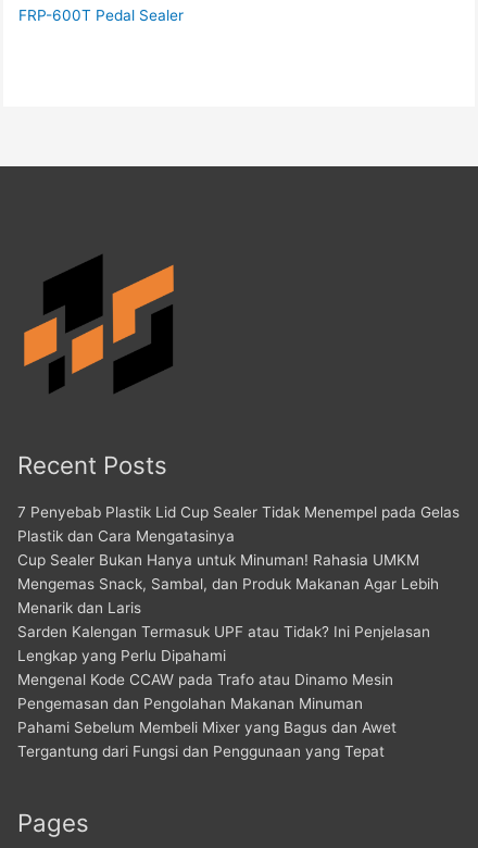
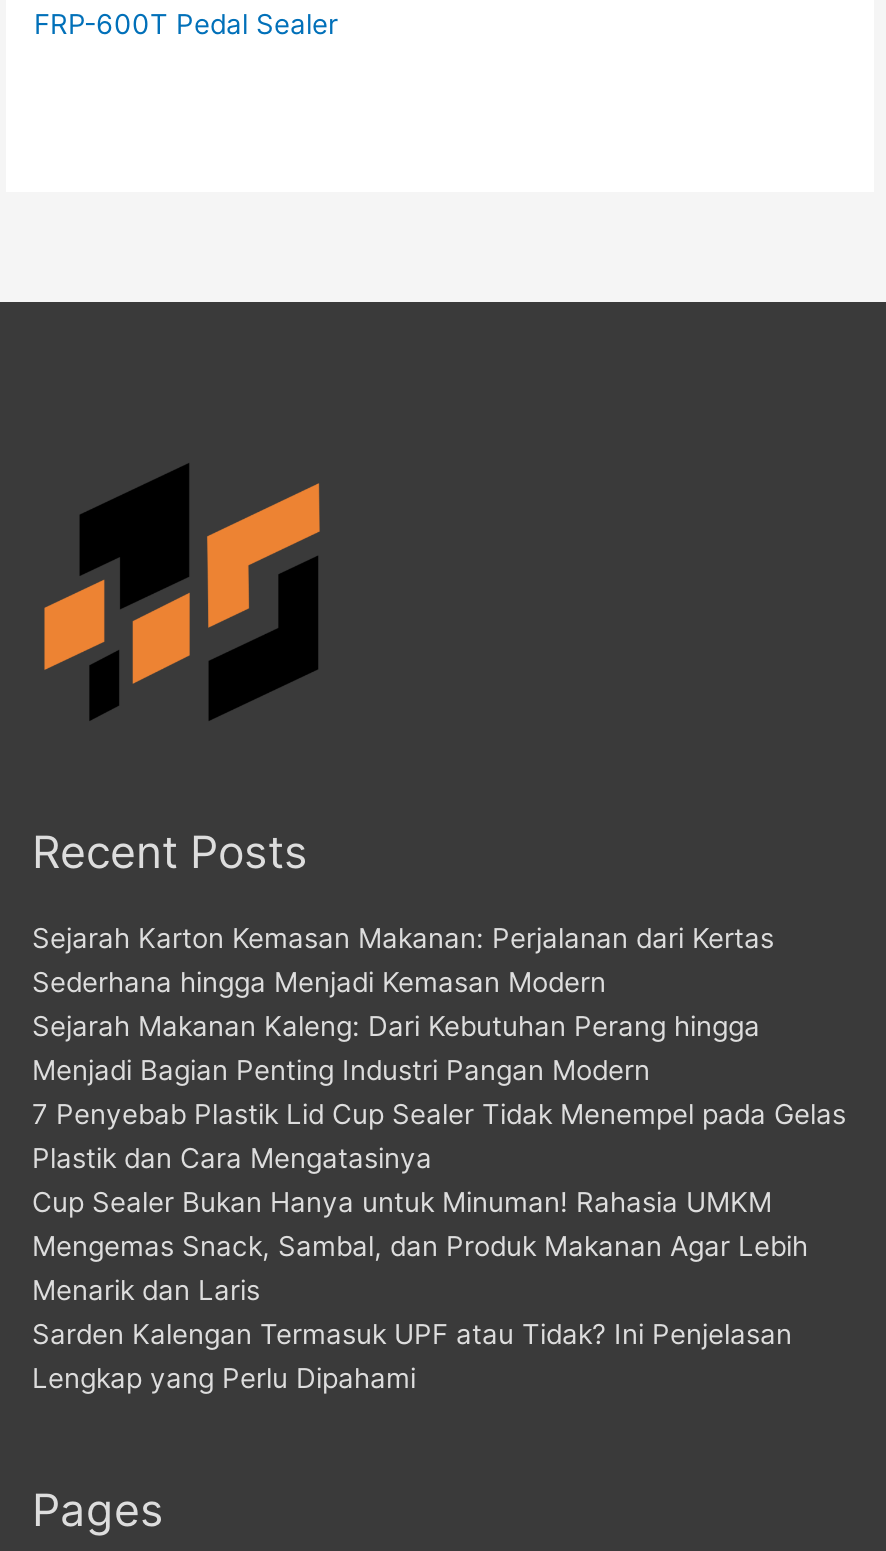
none -> [32,922,774,1086] Sejarah Karton Kemasan Makanan: Perjalanan dari Kertas | Sederhana hingga Menjadi Kemasan Modern | Sejarah Makanan Kaleng: Dari Kebutuhan Perang hingga | Menjadi Bagian Penting Industri Pangan Modern
moved [17,503,460,664] -> [32,1098,846,1394]: 7 Penyebab Plastik Lid Cup Sealer Tidak Menempel pada Gelas | Plastik dan Cara Mengatasinya | Cup Sealer Bukan Hanya untuk Minuman! Rahasia UMKM | Mengemas Snack, Sambal, dan Produk Makanan Agar Lebih | Menarik dan Laris | Sarden Kalengan Termasuk UPF atau Tidak? Ini Penjelasan | Lengkap yang Perlu Dipahami
[17,671,397,760] Mengenal Kode CCAW pada Trafo atau Dinamo Mesin | Pengemasan dan Pengolahan Makanan Minuman | Pahami Sebelum Membeli Mixer yang Bagus dan Awet | Tergantung dari Fungsi dan Penggunaan yang Tepat -> none

